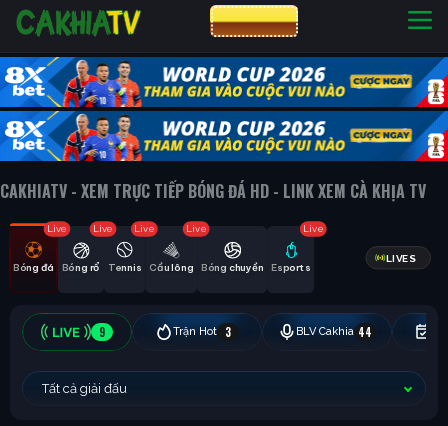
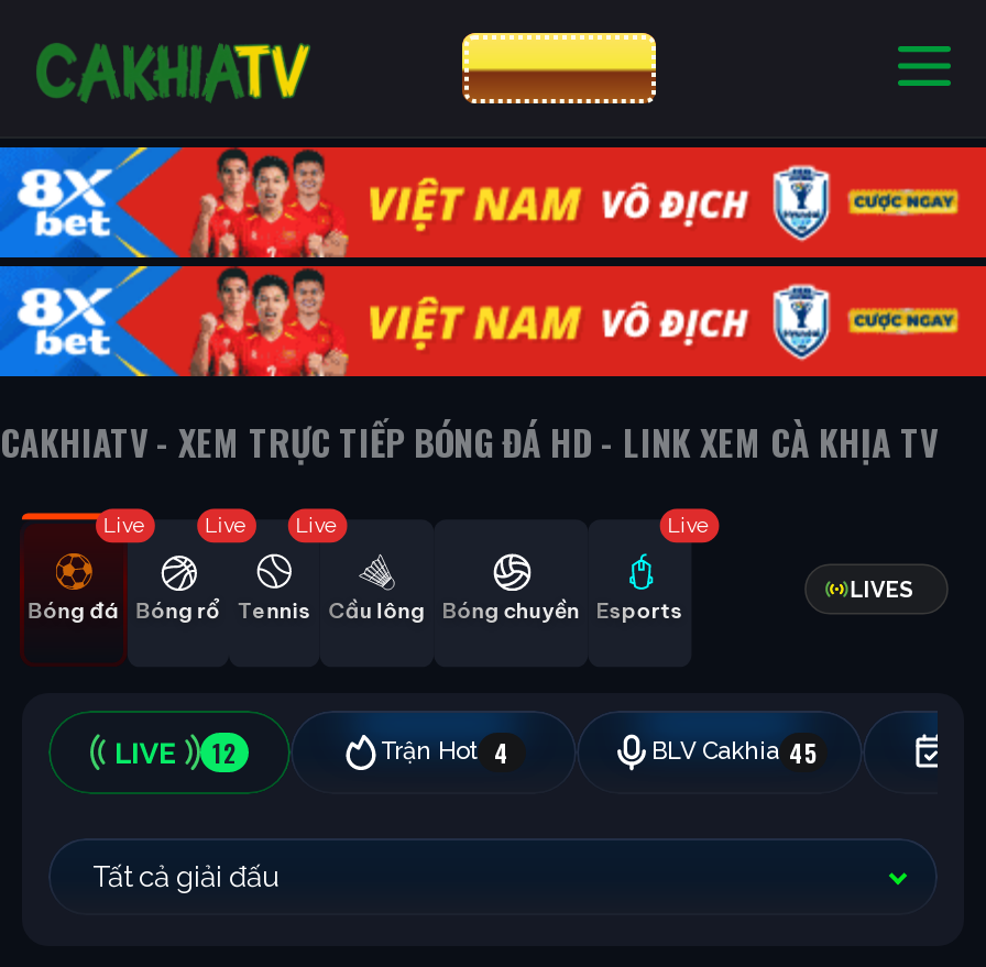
[4,56,445,162] [image] -> [11,145,979,378] [image]
[186,223,206,233] Live -> none
[99,323,372,339] 9 | Trận Hot | 3 | BLV Cakhia 44 -> [212,734,818,769] 12 | Trận Hot 4 | BLV Cakhia 45

